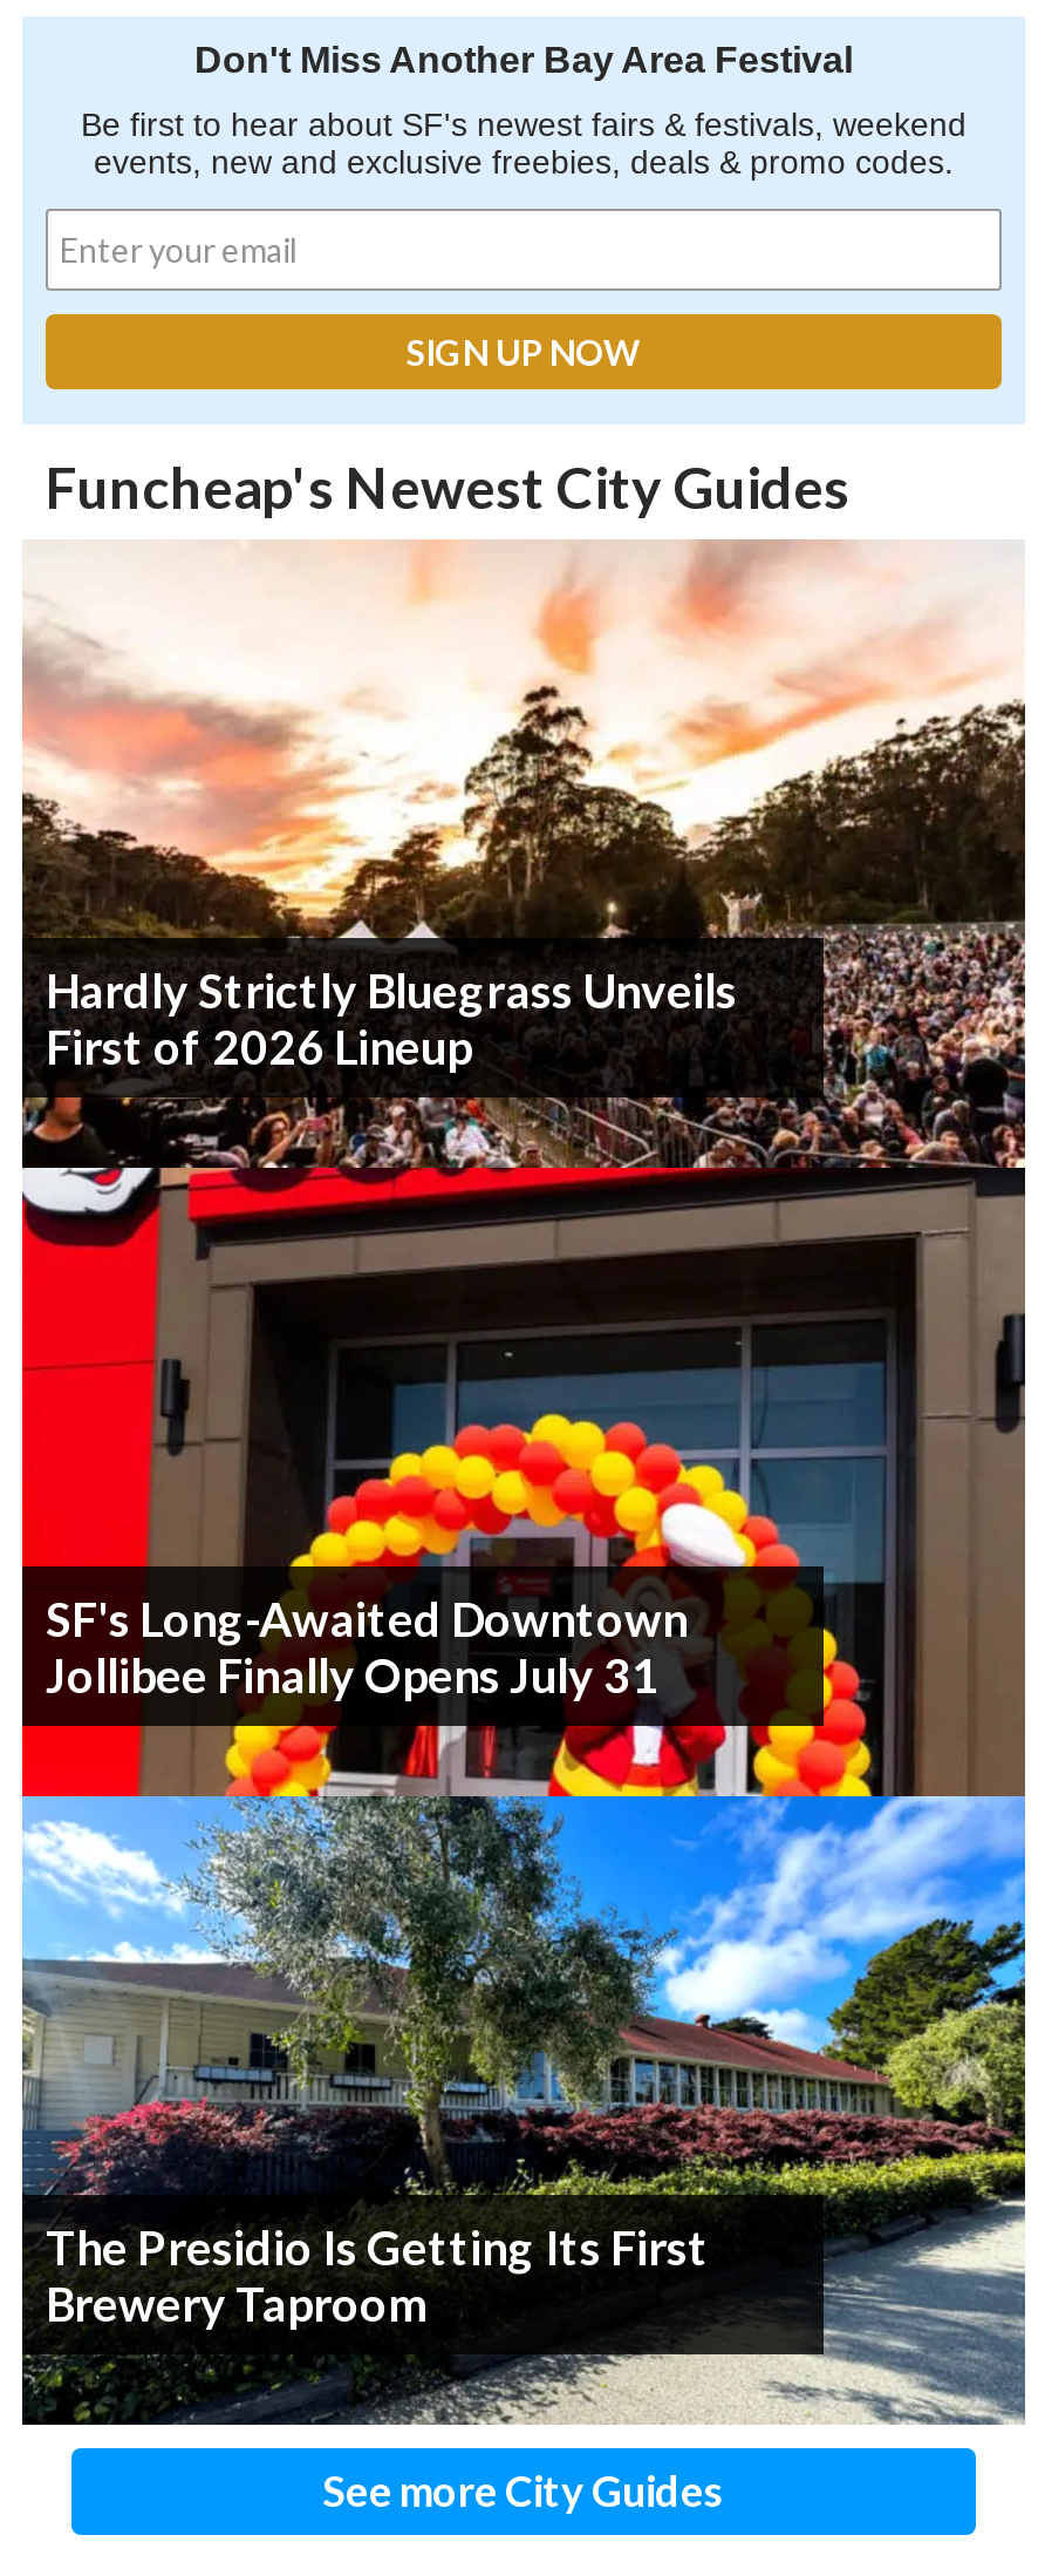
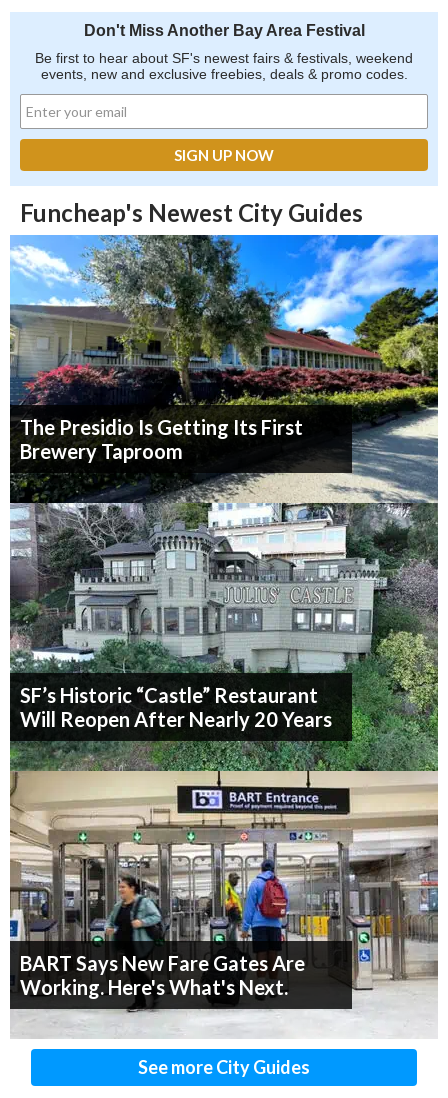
[20,537,1027,1799] [image] -> [9,502,439,1039] [image]
[46,961,737,1073] Hardly Strictly Bluegrass Unveils | First of 2026 Lineup -> none
[46,1589,688,1702] SF's Long-Awaited Downtown | Jollibee Finally Opens July 31 -> none
moved [46,2218,709,2330] -> [20,415,303,463]: The Presidio Is Getting Its First | Brewery Taproom
none -> [20,683,332,731] SF’s Historic “Castle” Restaurant | Will Reopen After Nearly 20 Years
none -> [20,951,305,999] BART Says New Fare Gates Are | Working. Here's What's Next.

